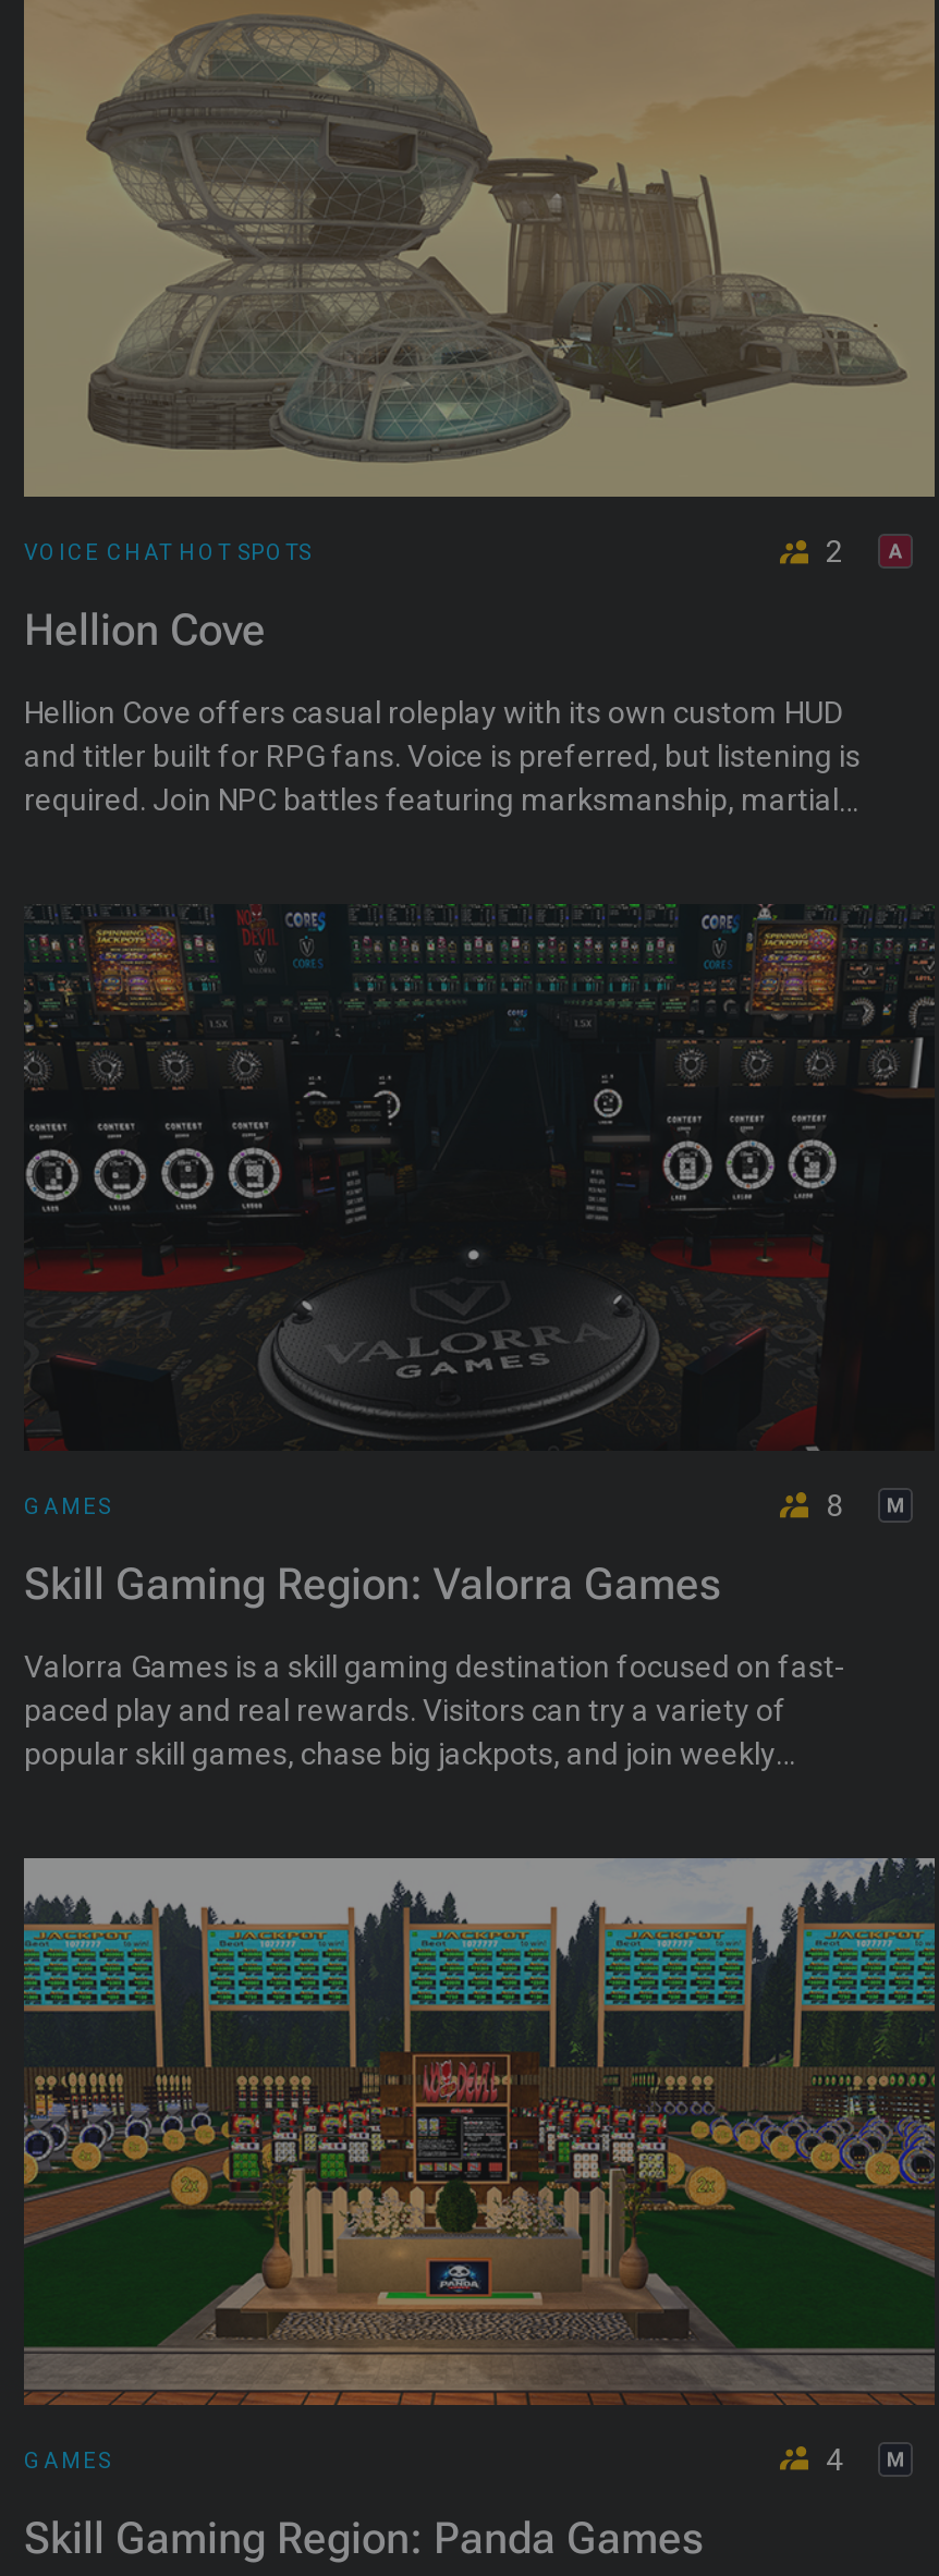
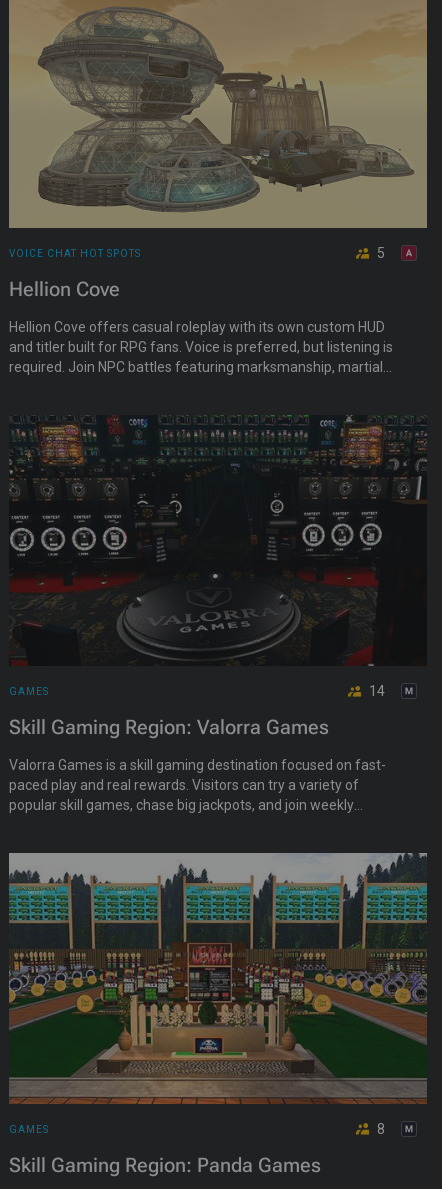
[826,535,843,570] 2 -> [377,245,385,261] 5
[826,1488,843,1523] 8 -> [369,683,385,699] 14
[826,2442,843,2476] 4 -> [377,1121,385,1137] 8

